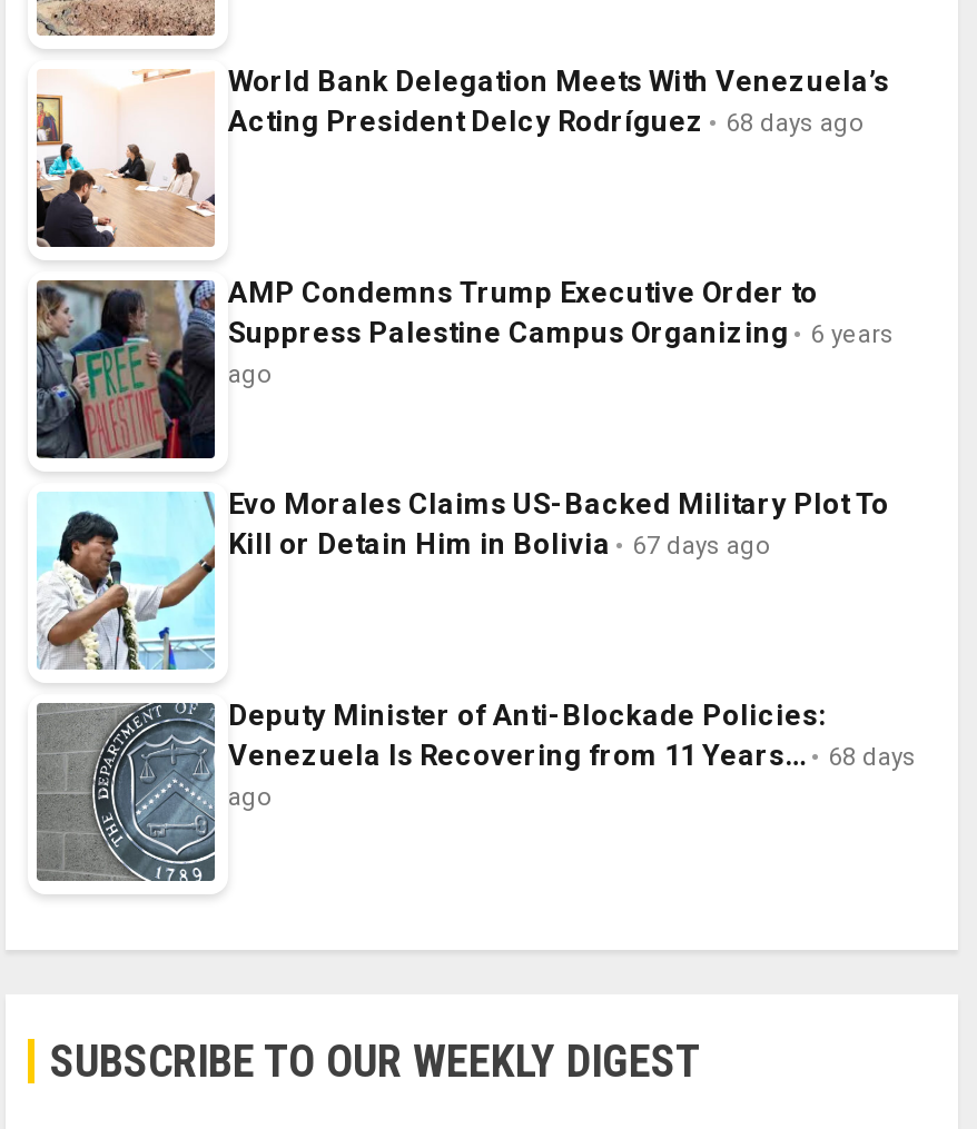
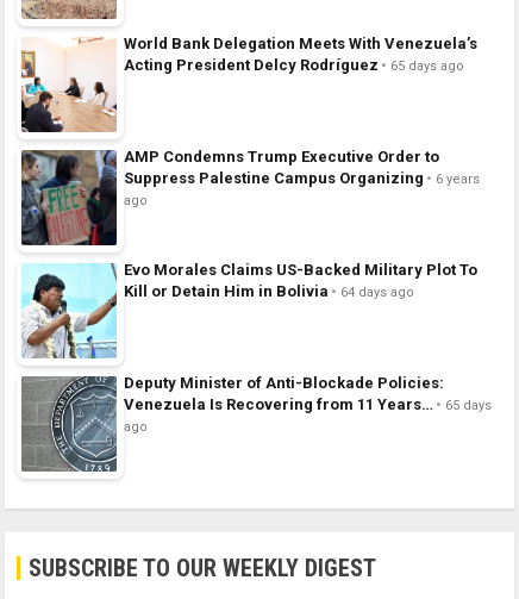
[228,105,865,138] Acting President Delcy Rodríguez 68 days ago -> [124,56,464,74] Acting President Delcy Rodríguez 65 days ago
[228,528,771,561] Kill or Detain Him in Bolivia 67 days ago -> [124,282,414,300] Kill or Detain Him in Bolivia 64 days ago
[228,739,916,772] Venezuela Is Recovering from 11 Years… 68 days -> [124,396,492,413] Venezuela Is Recovering from 11 Years… 65 days

